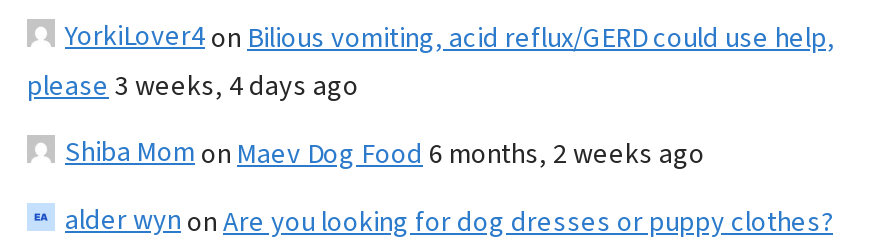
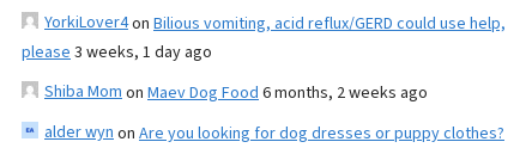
[27,66,359,106] please 3 weeks, 4 days ago -> [22,40,212,64] please 3 weeks, 1 day ago

